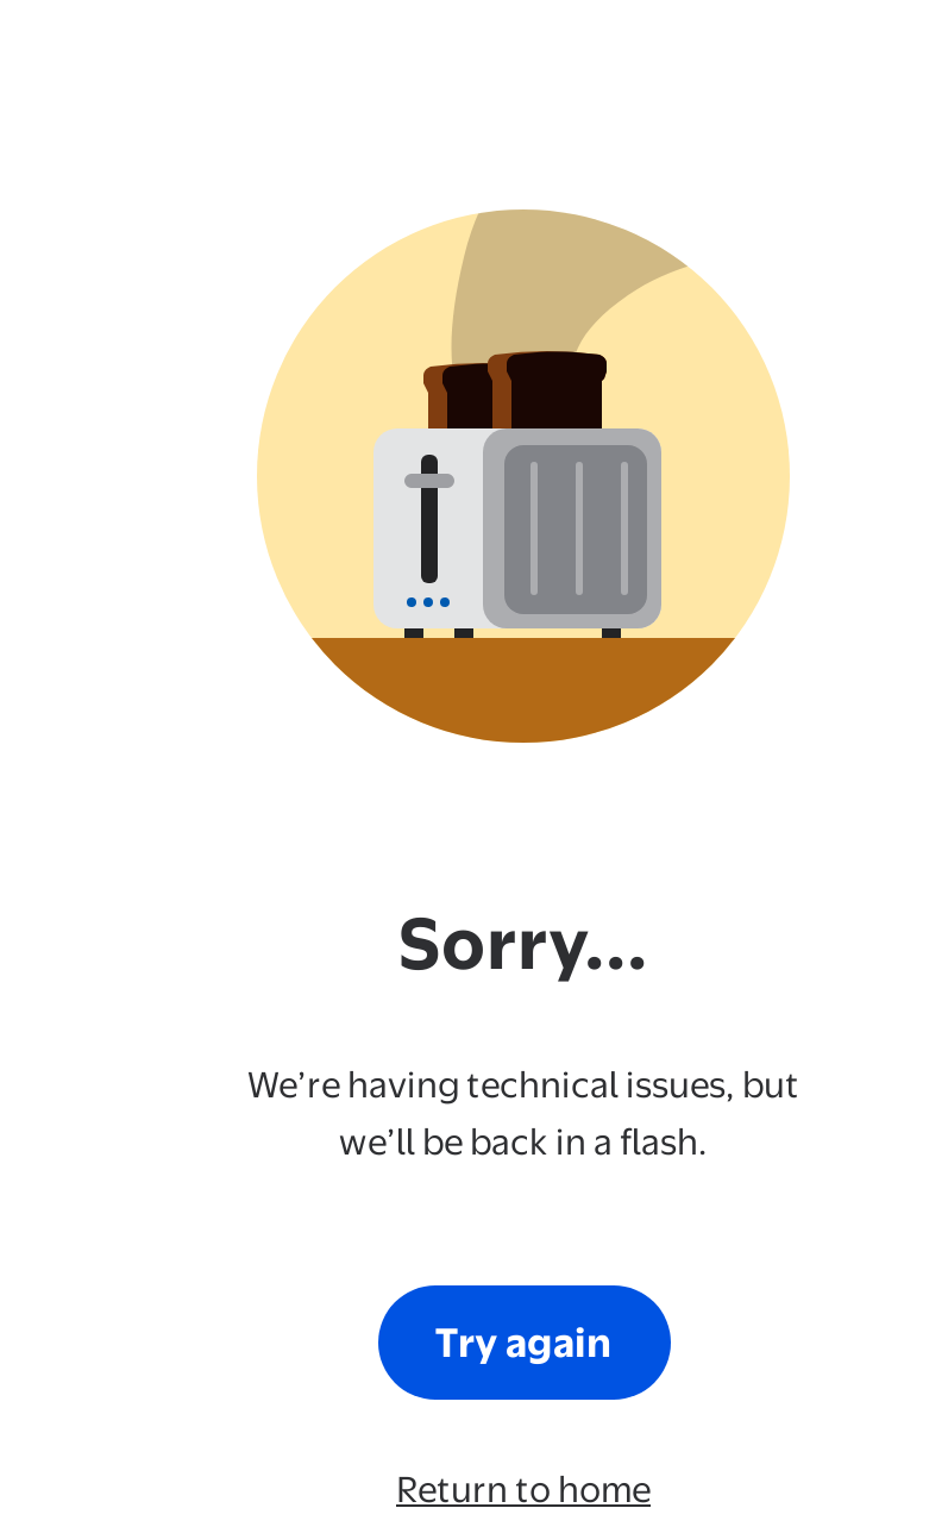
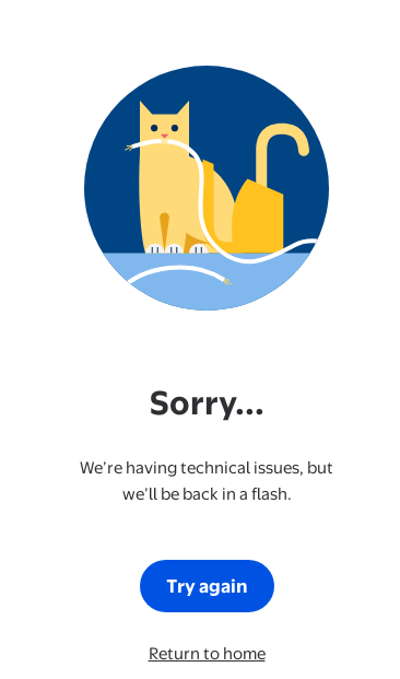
[257,209,790,745] [image] -> [83,65,330,312] [image]

